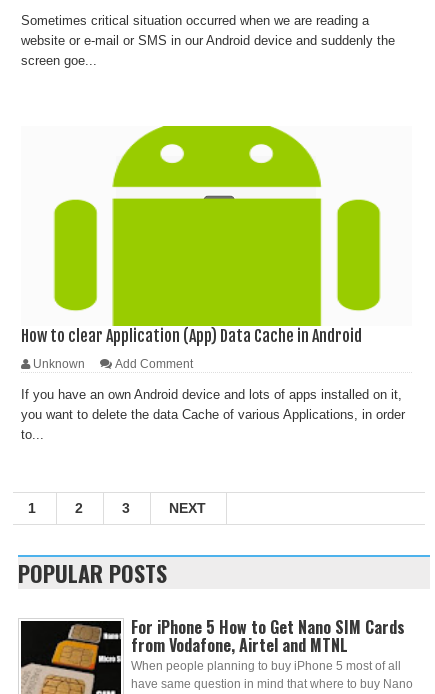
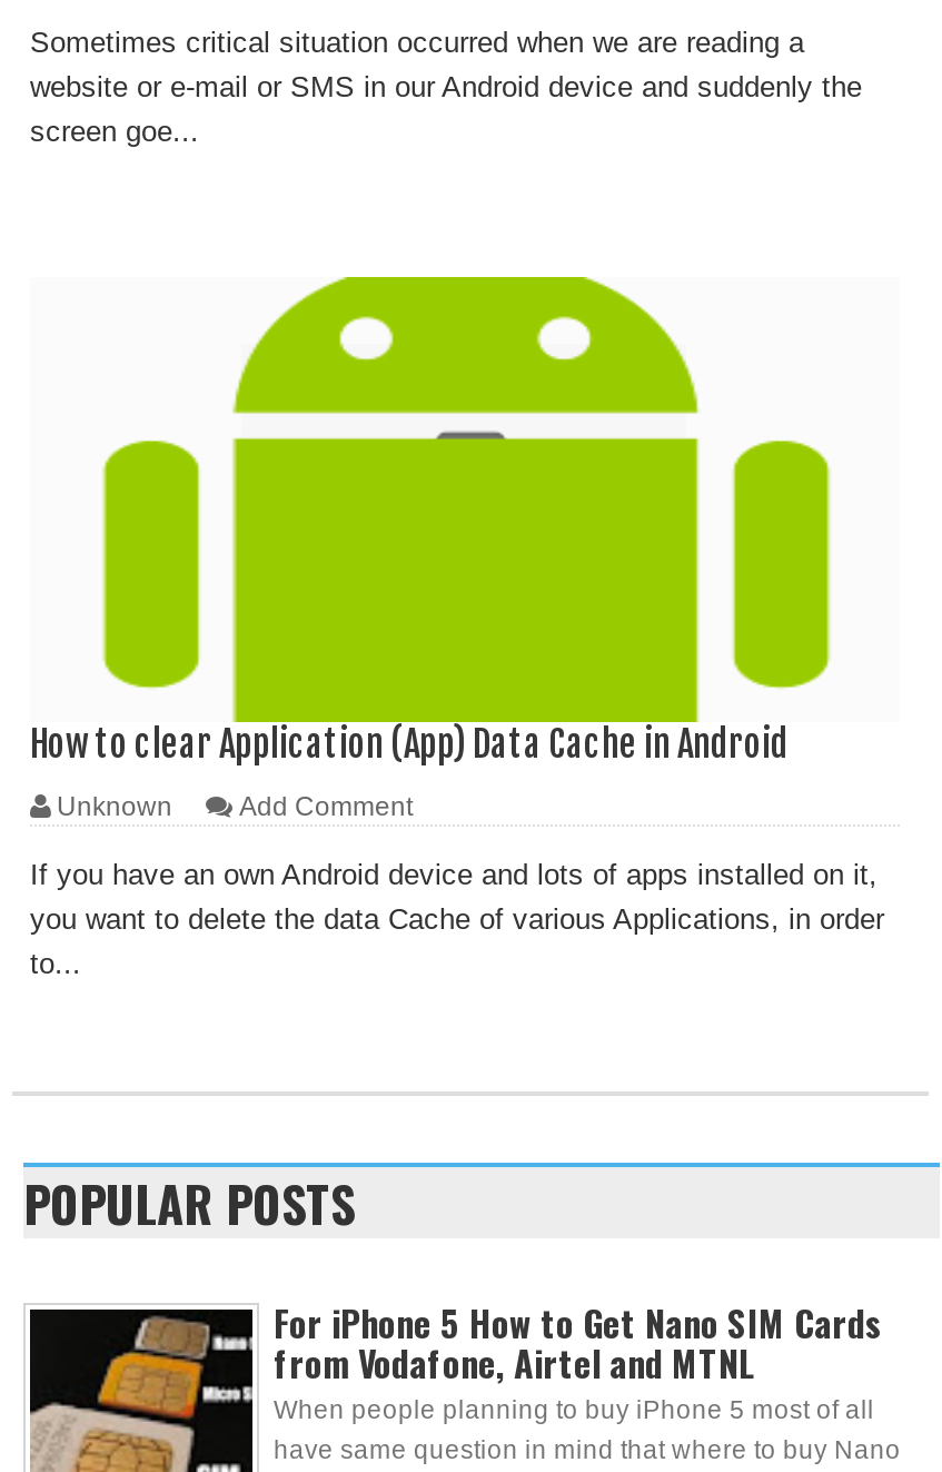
[28,500,206,516] 1 | 2 | 3 | NEXT -> none

